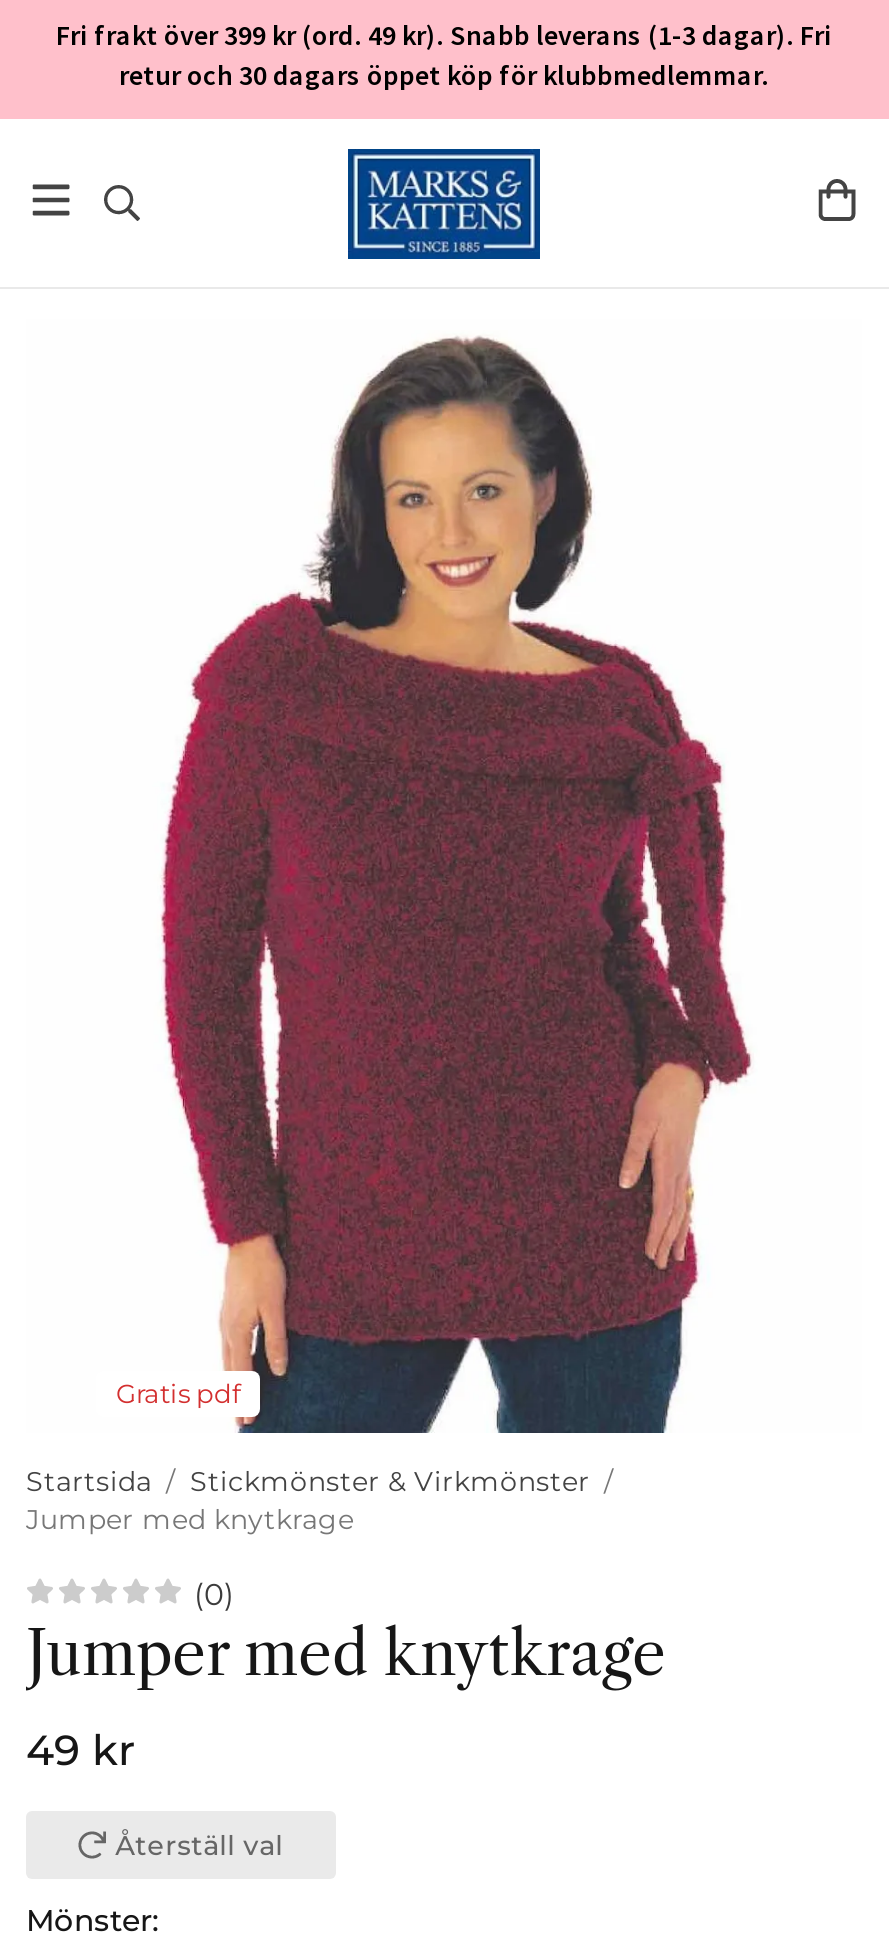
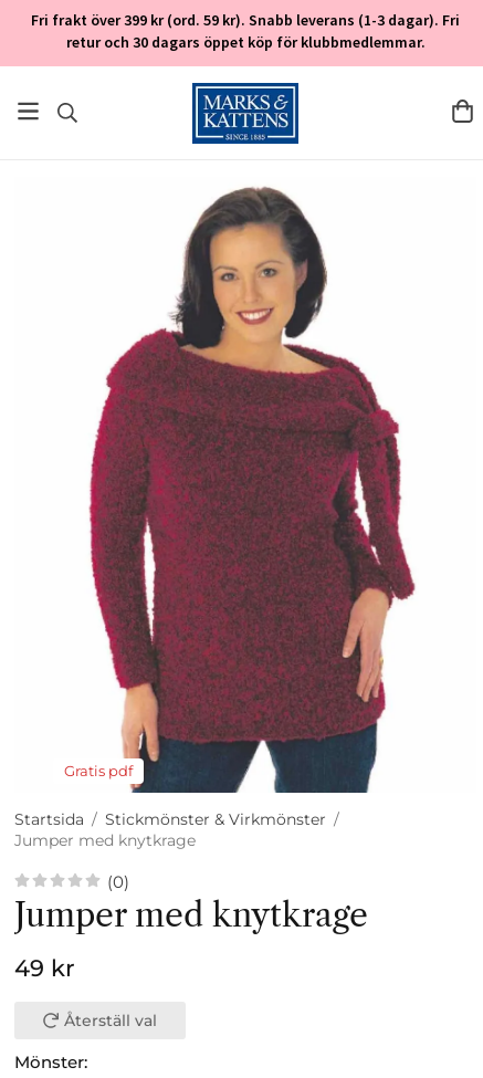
[56,17,832,53] Fri frakt över 399 kr (ord. 49 kr). Snabb leverans (1-3 dagar). Fri -> [31,10,460,30] Fri frakt över 399 kr (ord. 59 kr). Snabb leverans (1-3 dagar). Fri

